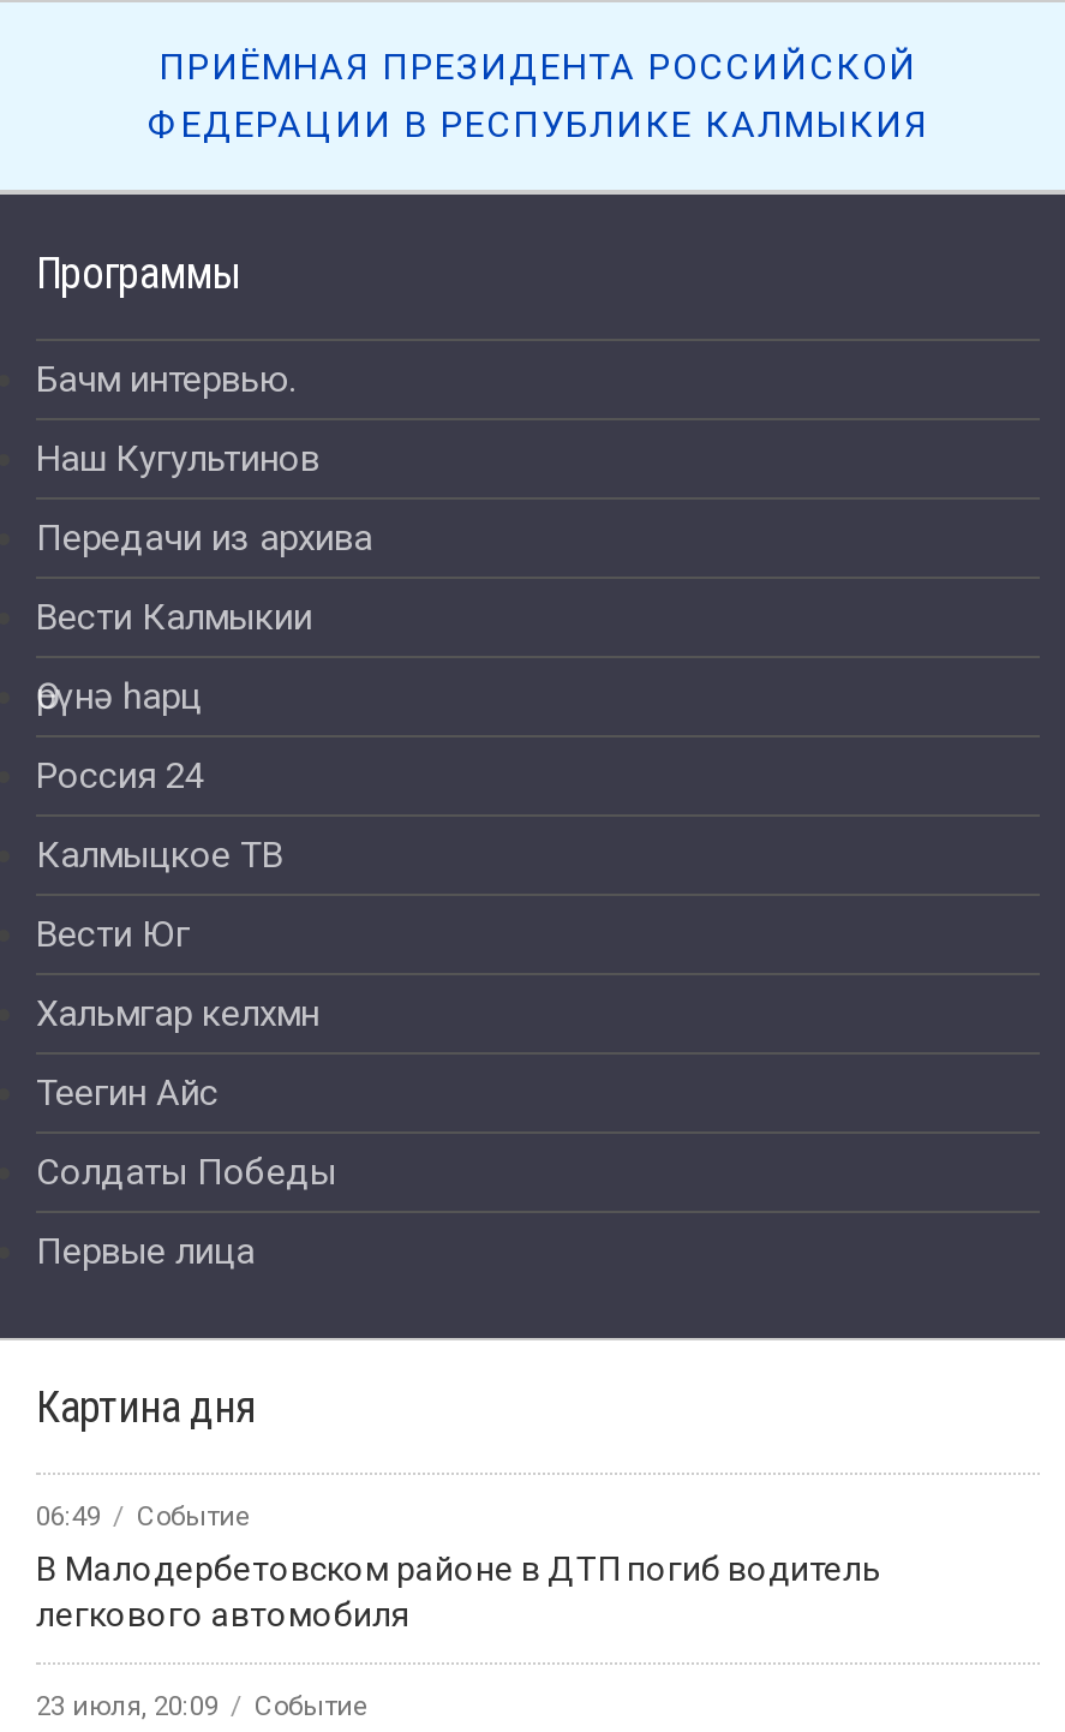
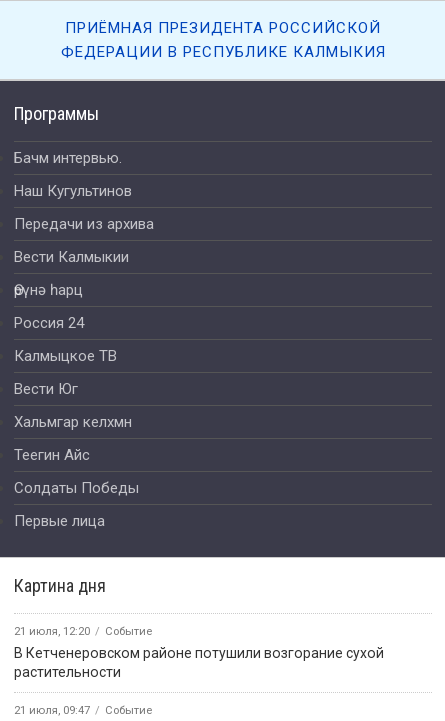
[36,1502,250,1534] 06:49 Событие -> [14,625,152,638] 21 июля, 12:20 Событие
[36,1550,881,1634] В Малодербетовском районе в ДТП погиб водитель | легкового автомобиля -> [14,645,384,680] В Кетченеровском районе потушили возгорание сухой | растительности
[36,1692,367,1723] 23 июля, 20:09 Событие -> [14,704,152,717] 21 июля, 09:47 Событие

